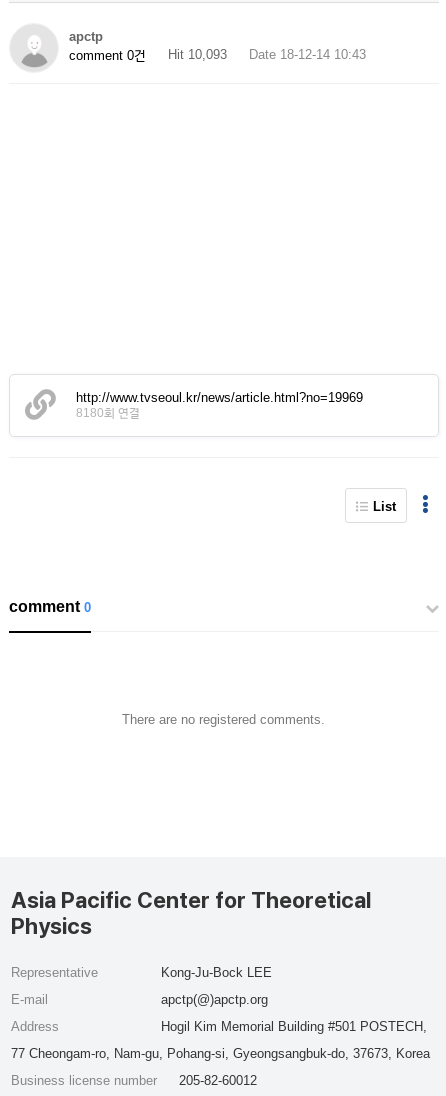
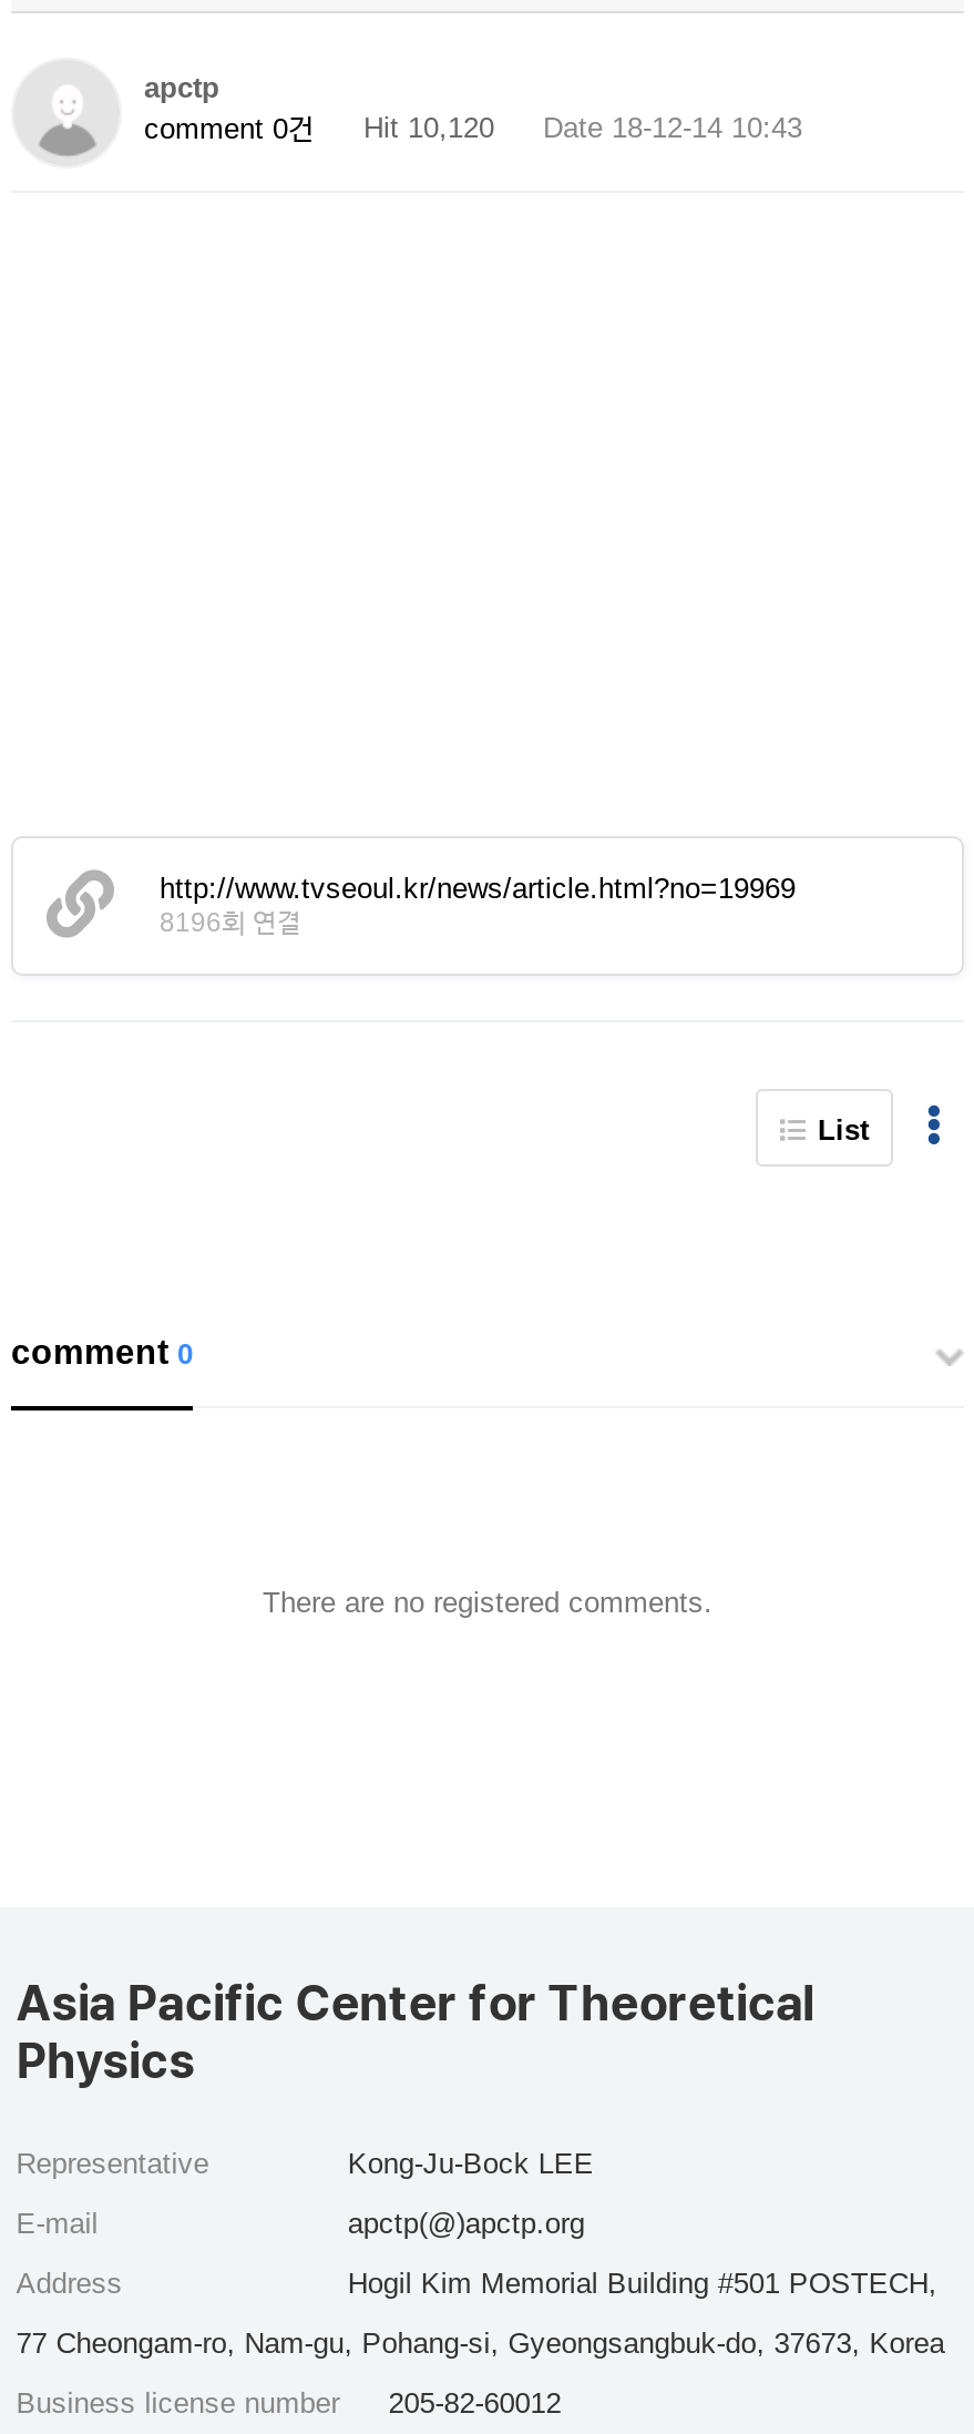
[69,47,366,63] comment 0건 Hit 10,093 Date 18-12-14 10:43 -> [144,111,802,145] comment 0건 Hit 10,120 Date 18-12-14 10:43
[76,406,140,420] 8180회 연결 -> [160,907,301,938] 8196회 연결

